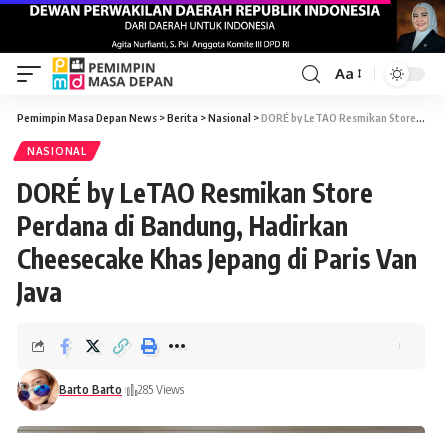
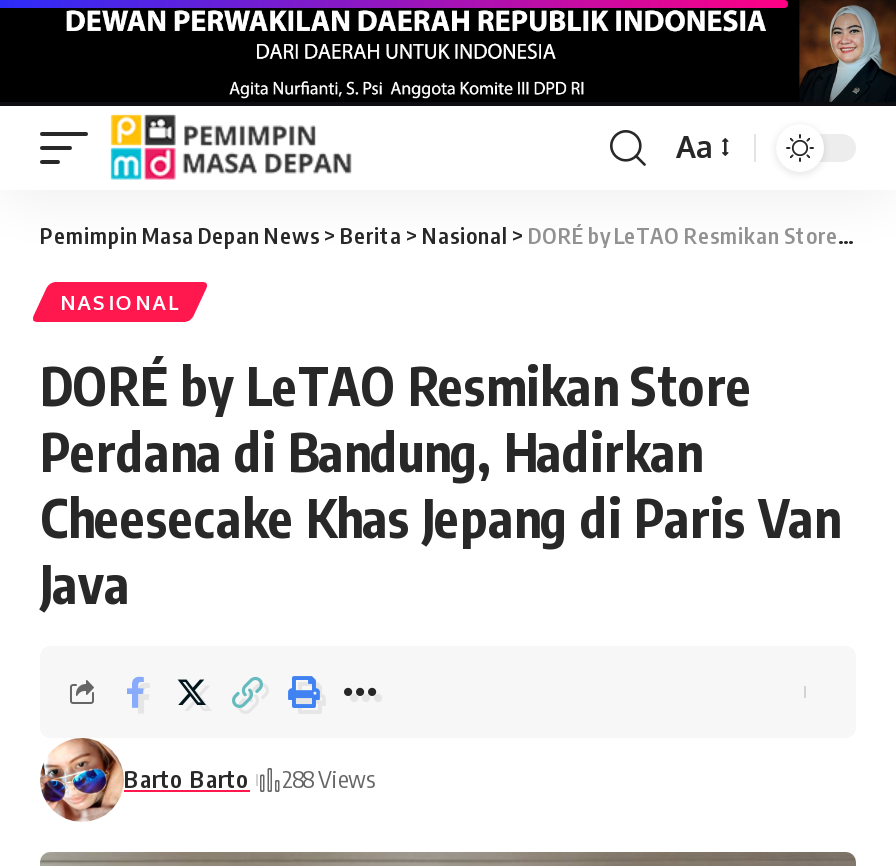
[59,382,184,397] Barto Barto 285 Views -> [124,764,374,794] Barto Barto 288 Views

